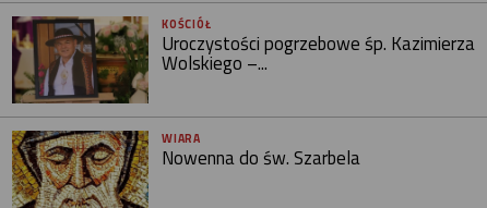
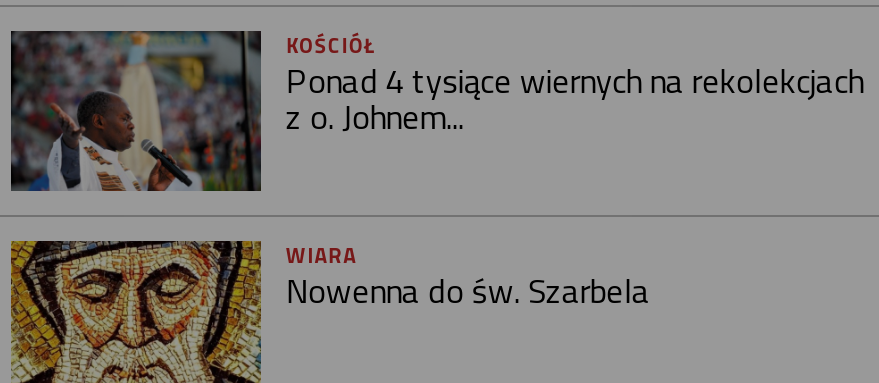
[11,15,475,105] [image] | Uroczystości pogrzebowe śp. Kazimierza | Wolskiego –... -> [9,29,864,193] [image] | Ponad 4 tysiące wiernych na rekolekcjach | z o. Johnem...

